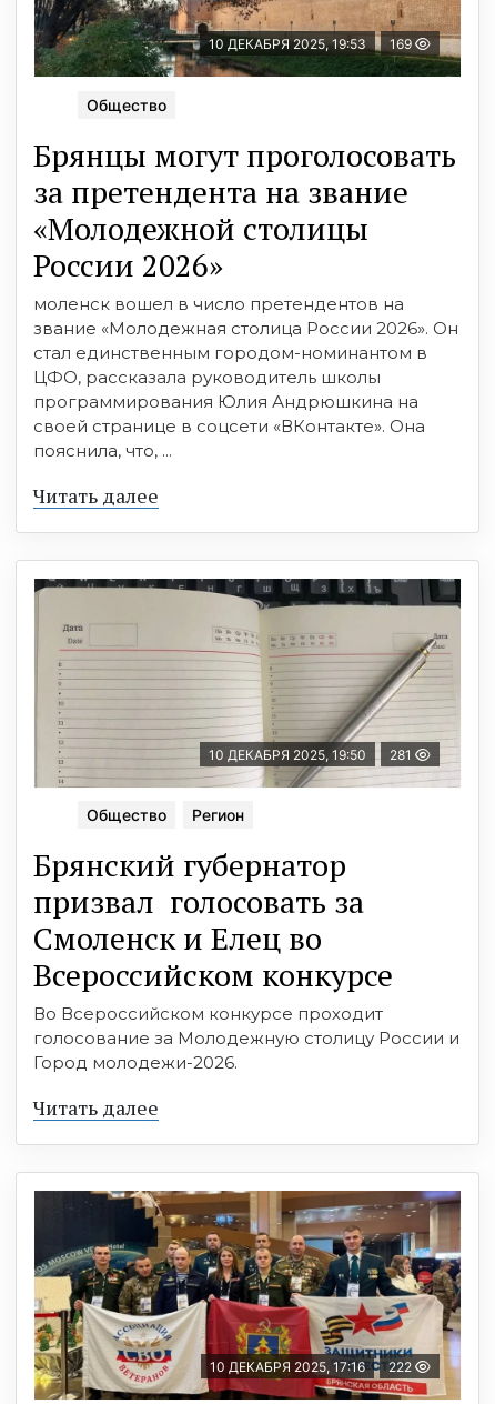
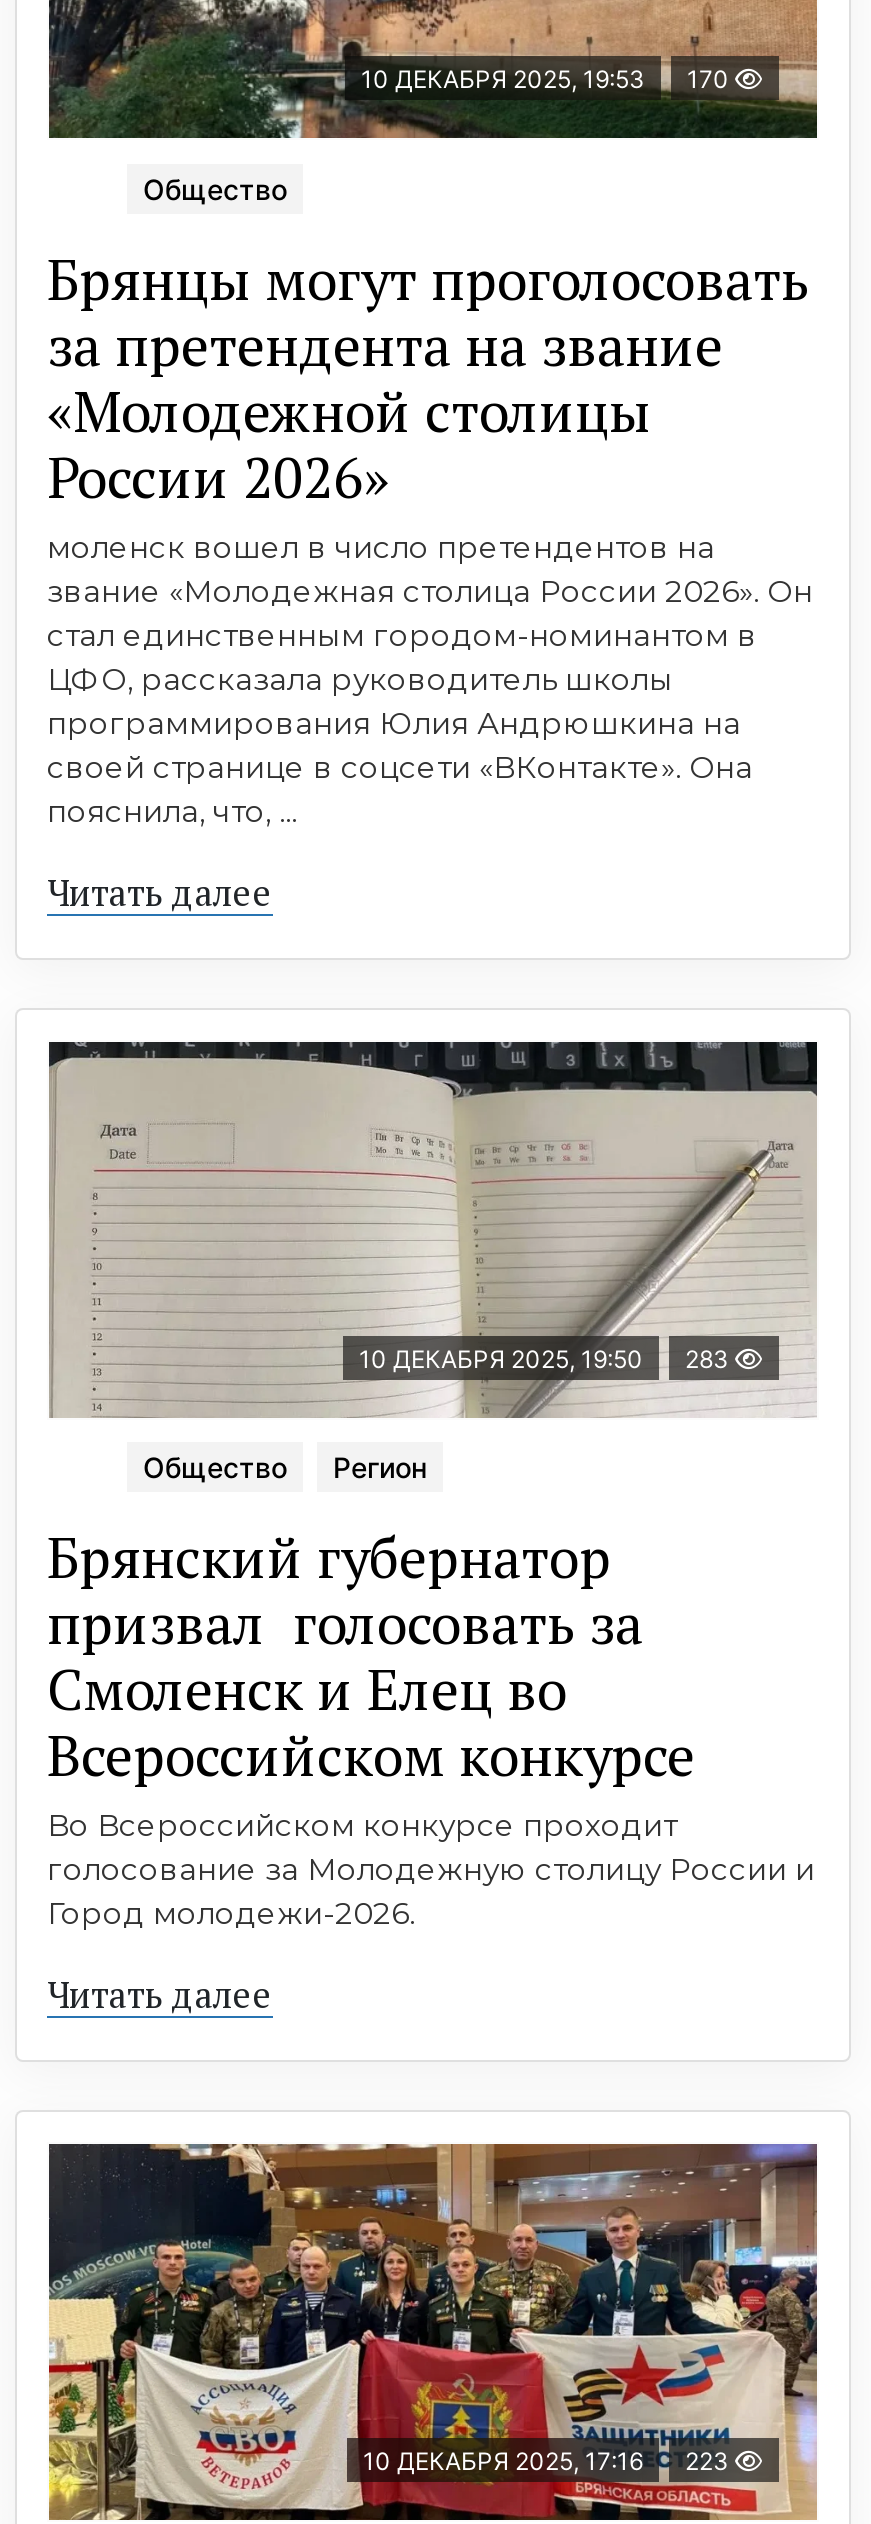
[209,36,415,53] 10 ДЕКАБРЯ 2025, 19:53 169 -> [361,65,735,95] 10 ДЕКАБРЯ 2025, 19:53 170
[209,746,415,763] 10 ДЕКАБРЯ 2025, 19:50 281 -> [359,1343,735,1373] 10 ДЕКАБРЯ 2025, 19:50 283
[210,1358,415,1375] 10 ДЕКАБРЯ 2025, 17:16 222 -> [363,2445,735,2475] 10 ДЕКАБРЯ 2025, 17:16 223

